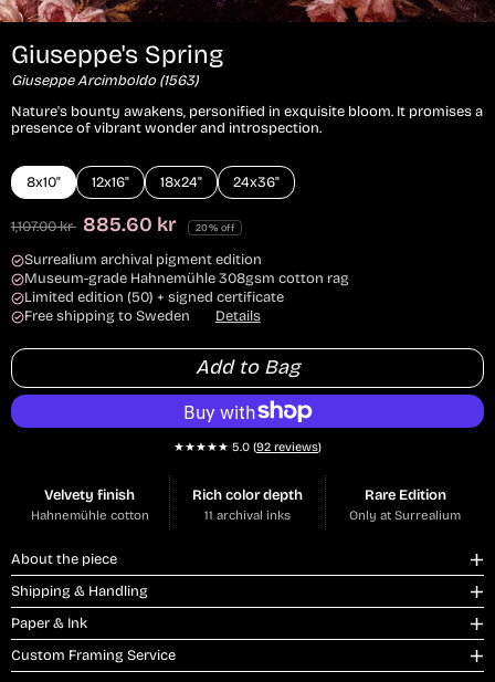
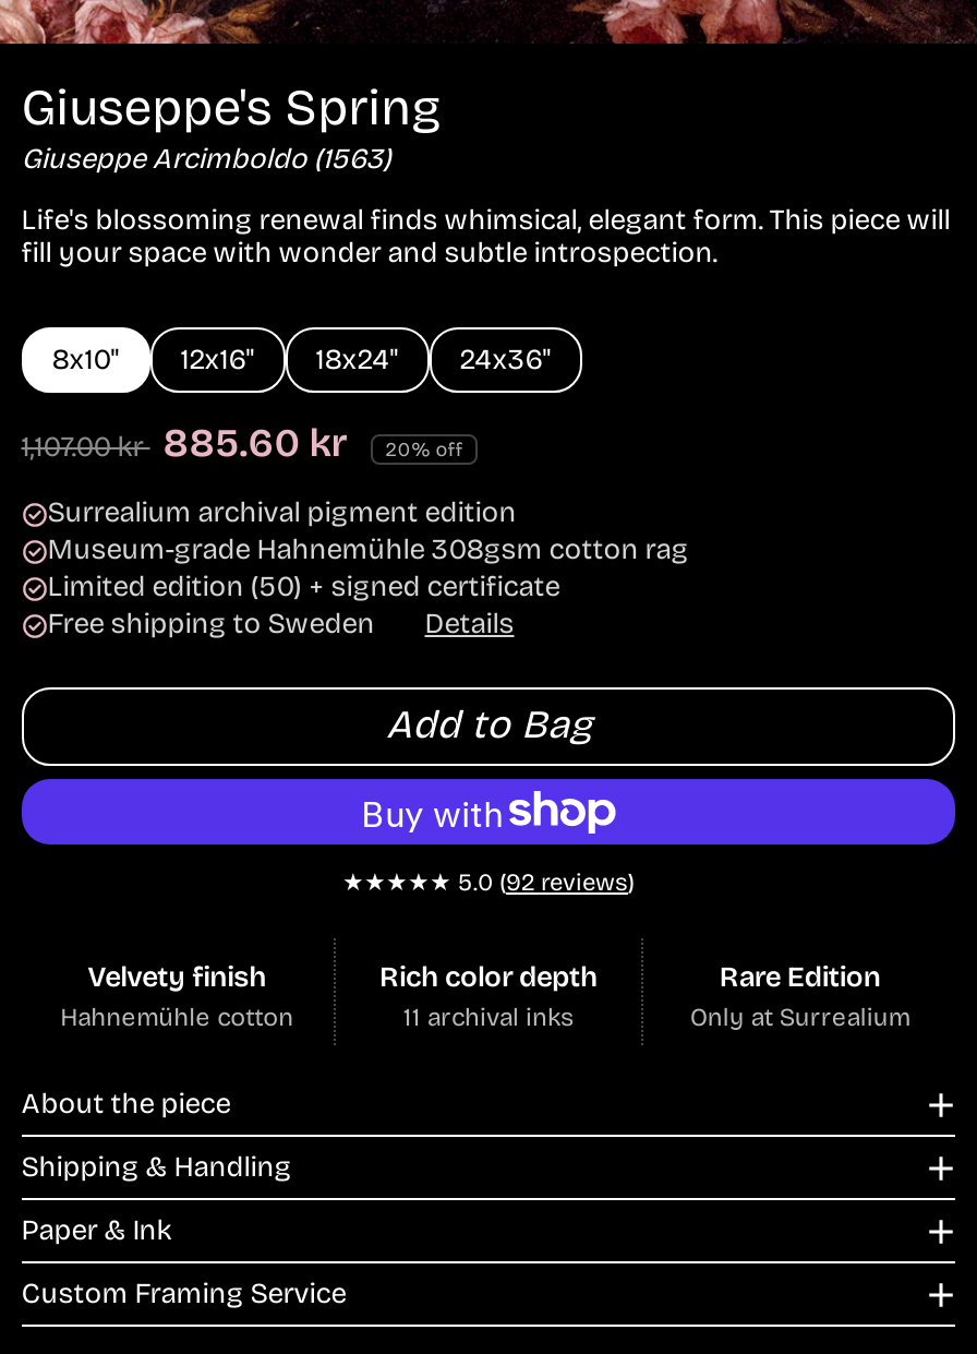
[11,103,483,137] Nature's bounty awakens, personified in exquisite bloom. It promises a | presence of vibrant wonder and introspection. -> [21,203,950,271] Life's blossoming renewal finds whimsical, elegant form. This piece will | fill your space with wonder and subtle introspection.

